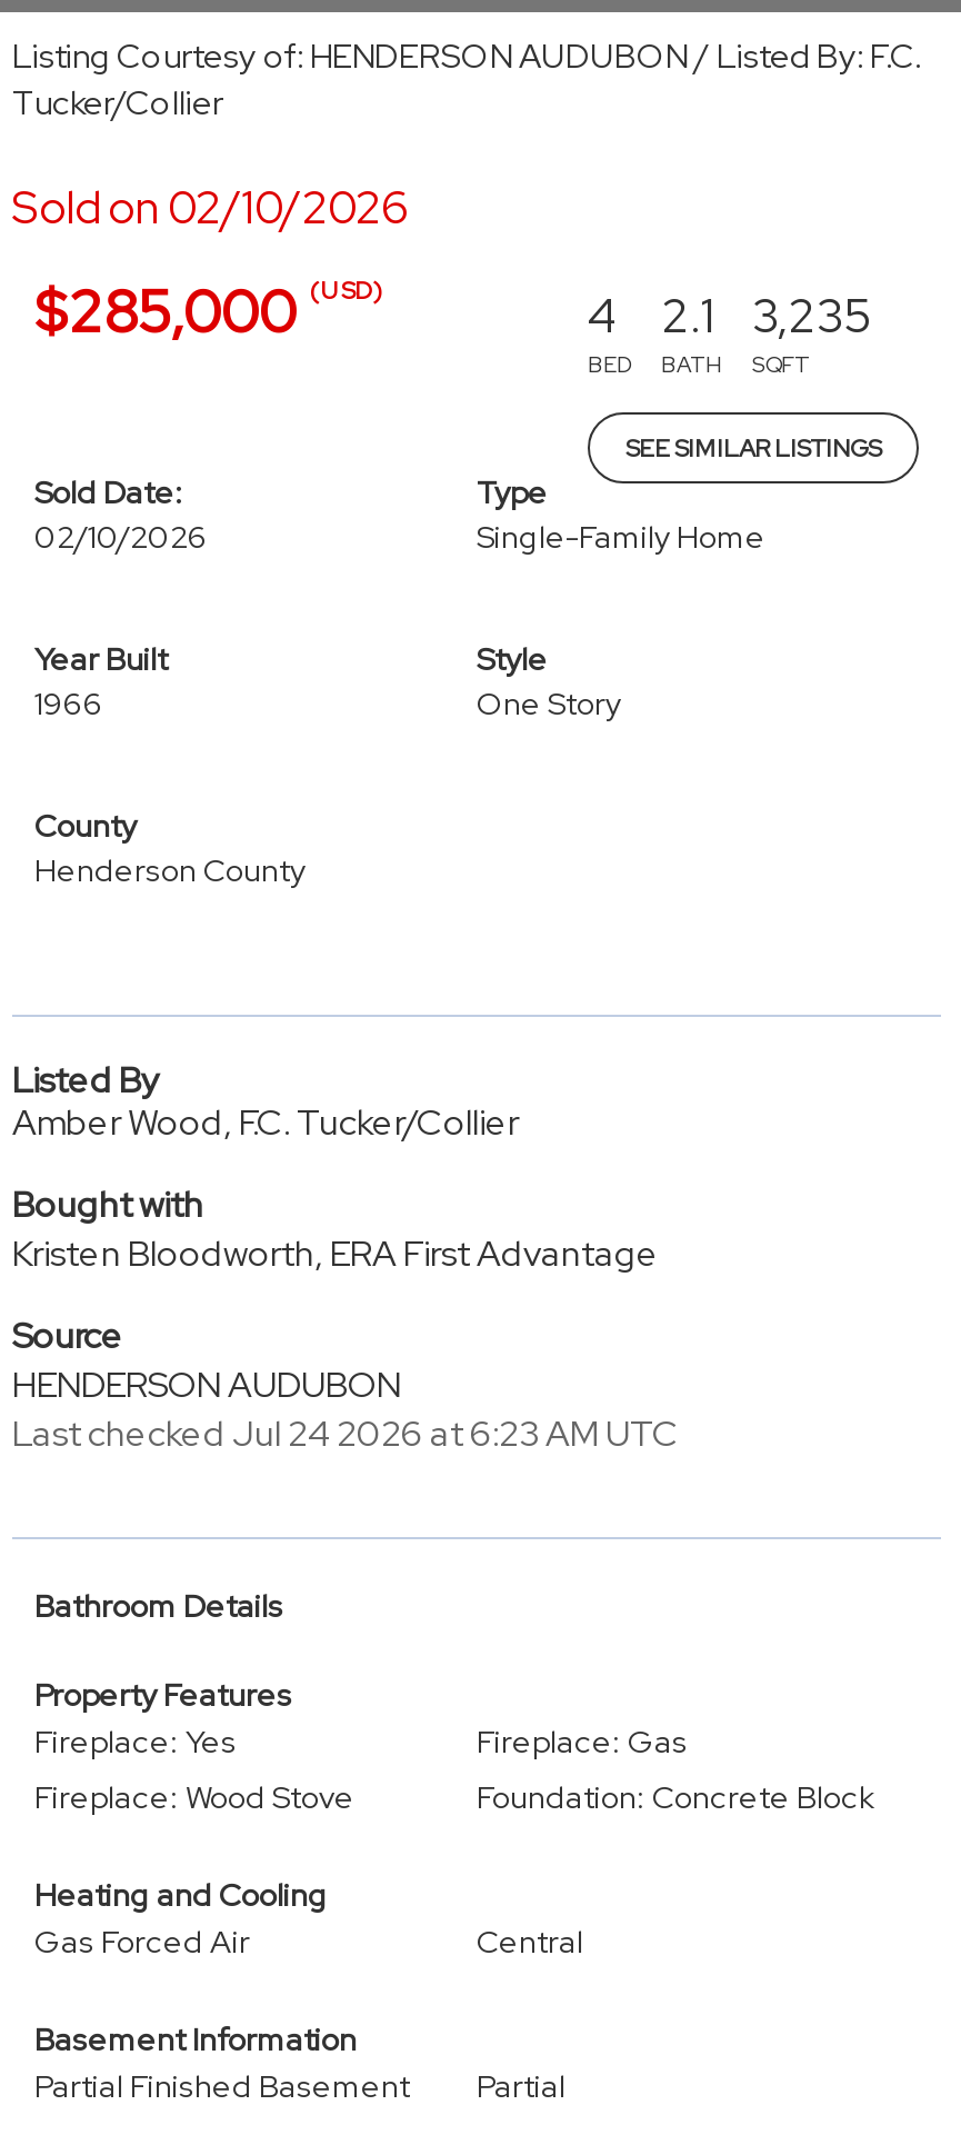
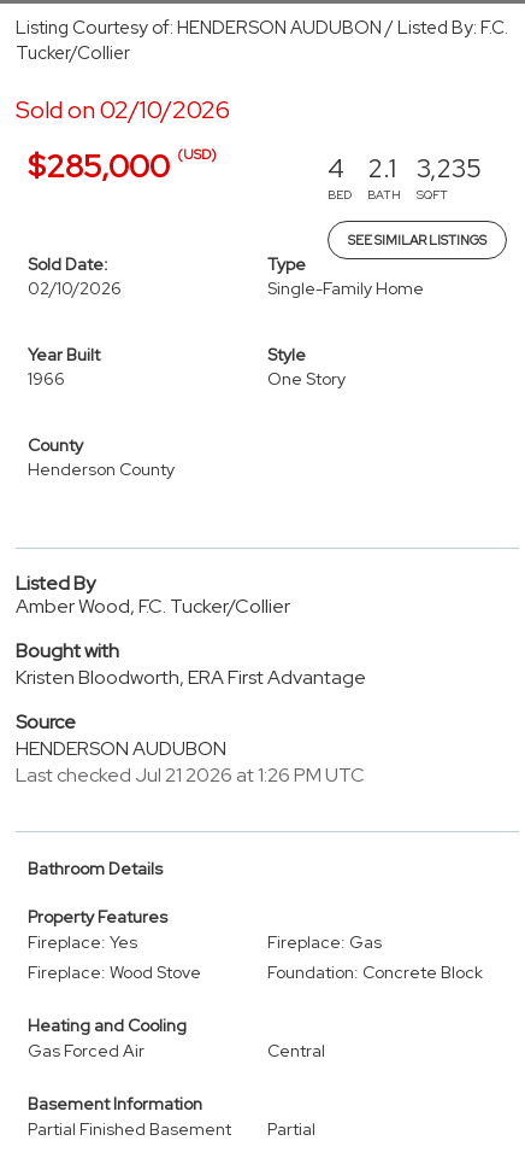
[12,1410,679,1457] Last checked Jul 24 2026 at 6:23 AM UTC -> [16,762,365,788] Last checked Jul 21 2026 at 1:26 PM UTC

